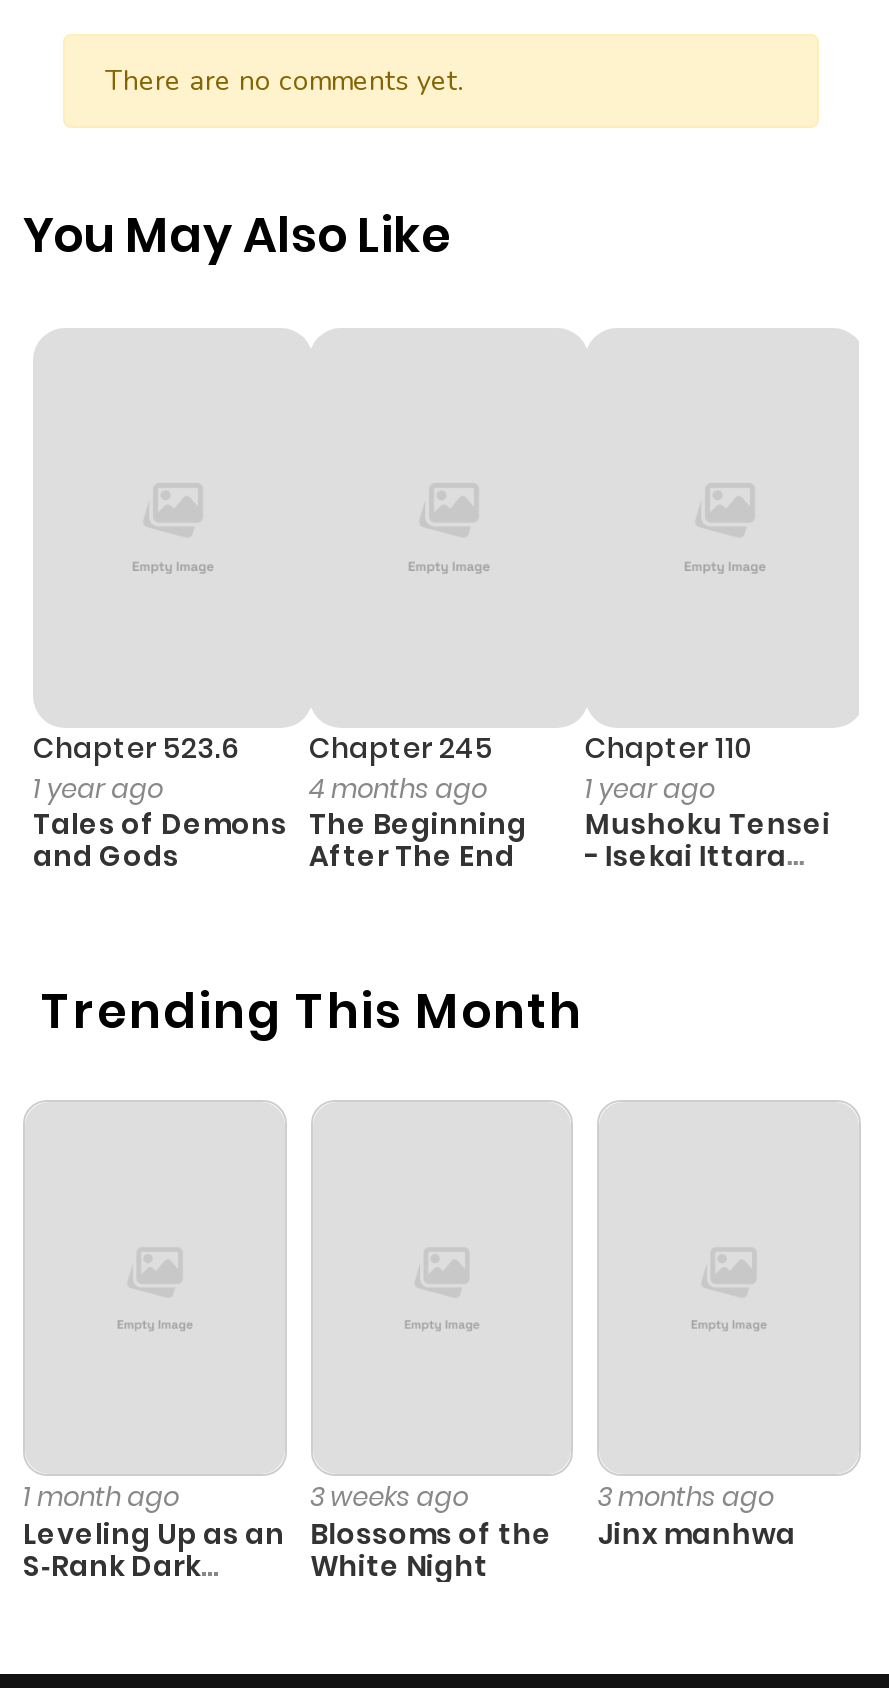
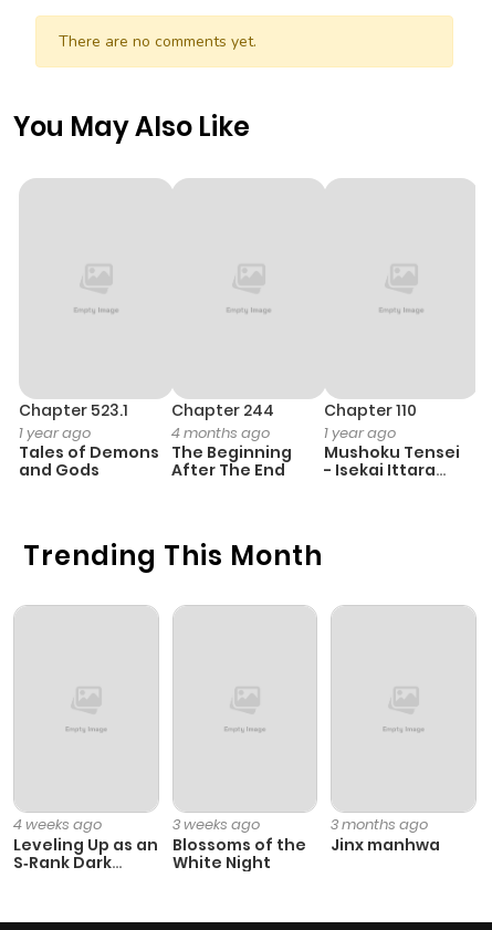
[33,727,239,767] Chapter 523.6 -> [19,399,128,421] Chapter 523.1
[309,727,493,767] Chapter 245 -> [171,399,274,421] Chapter 244
[23,1478,179,1516] 1 month ago -> [13,814,102,835] 4 weeks ago

